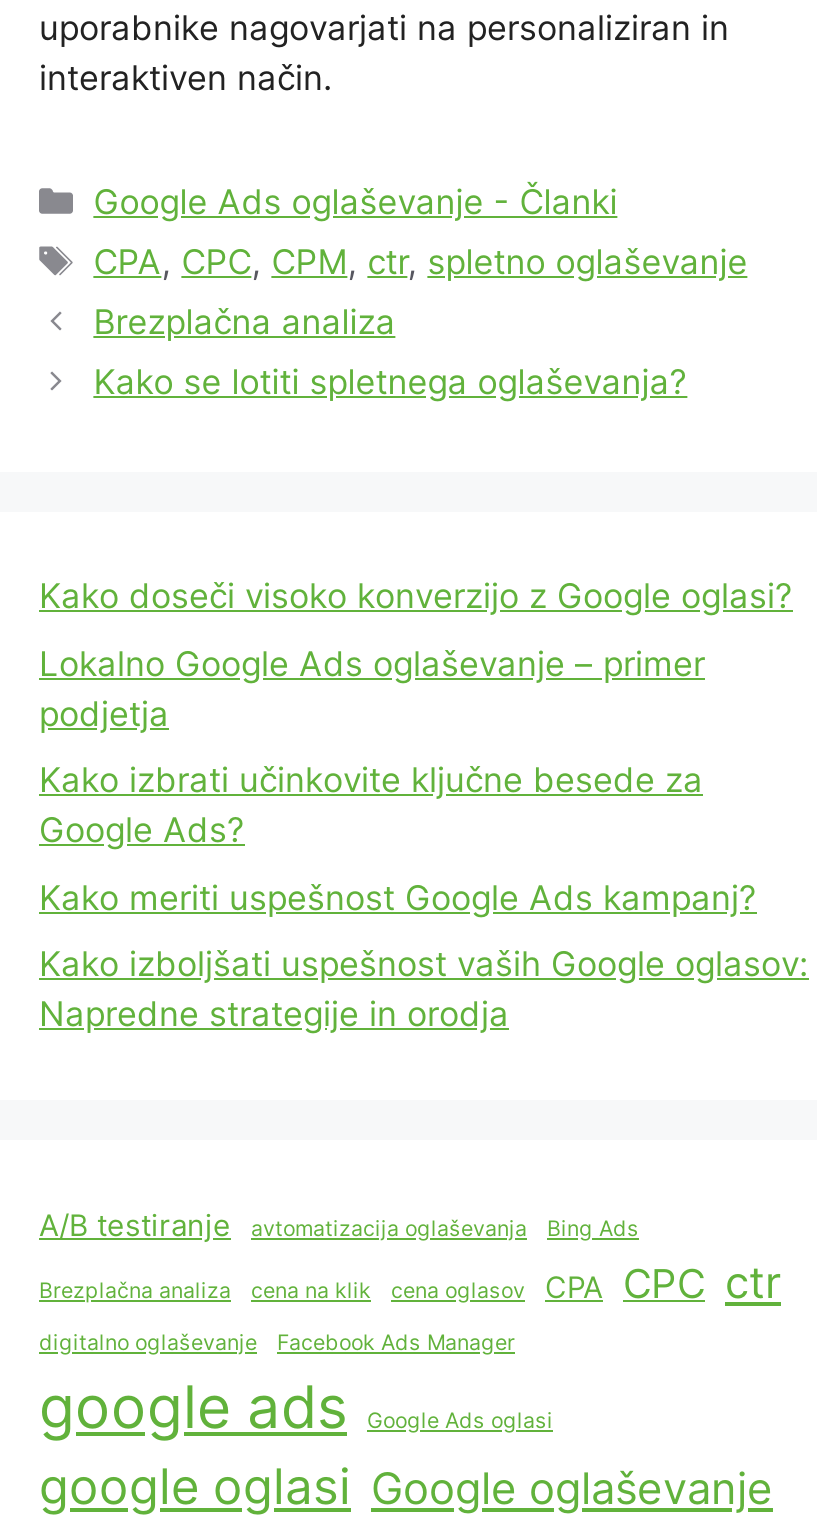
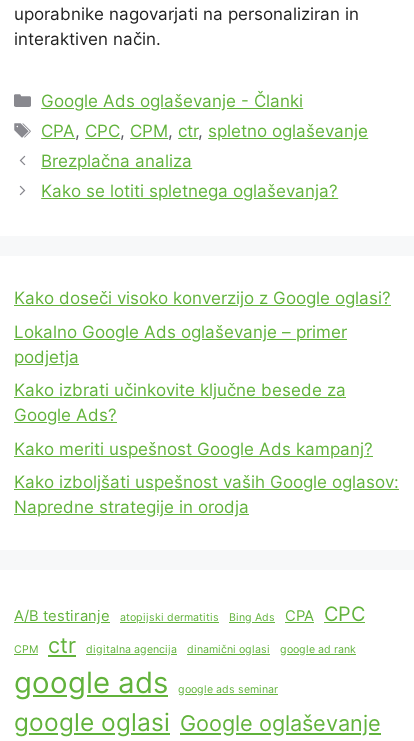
[251,1216,527,1242] avtomatizacija oglaševanja -> [120,611,219,624] atopijski dermatitis
[39,1256,781,1356] Brezplačna analiza | cena na klik | cena oglasov | CPA CPC ctr | digitalno oglaševanje | Facebook Ads Manager -> [14,602,365,658] CPA CPC | CPM | ctr | digitalna agencija | dinamični oglasi | google ad rank
[367,1408,553,1434] Google Ads oglasi -> [178,683,278,696] google ads seminar

